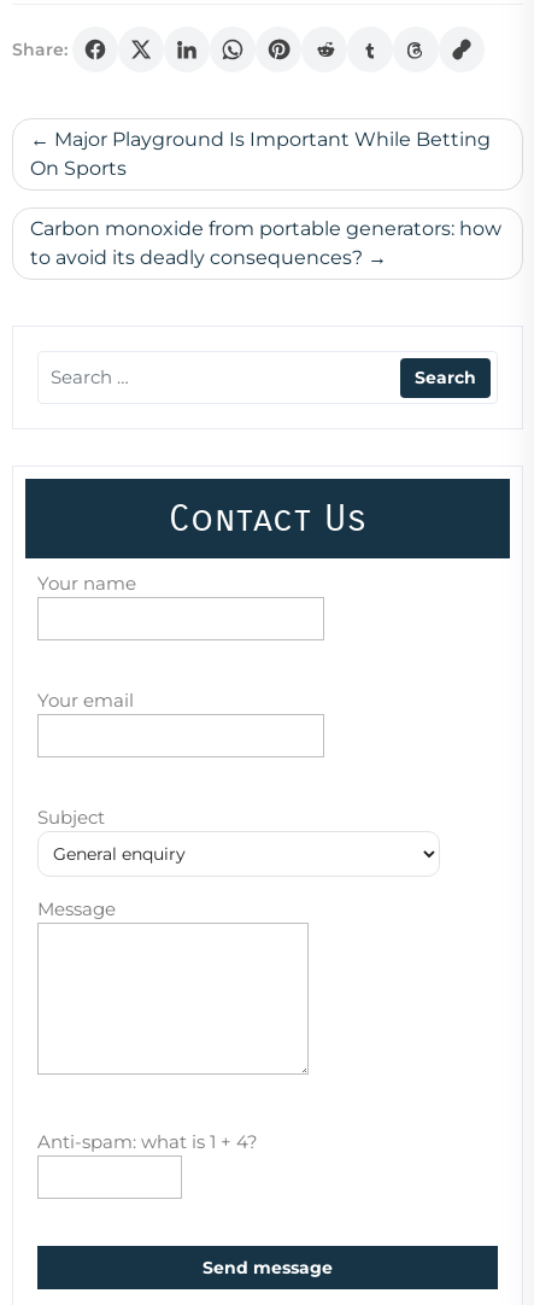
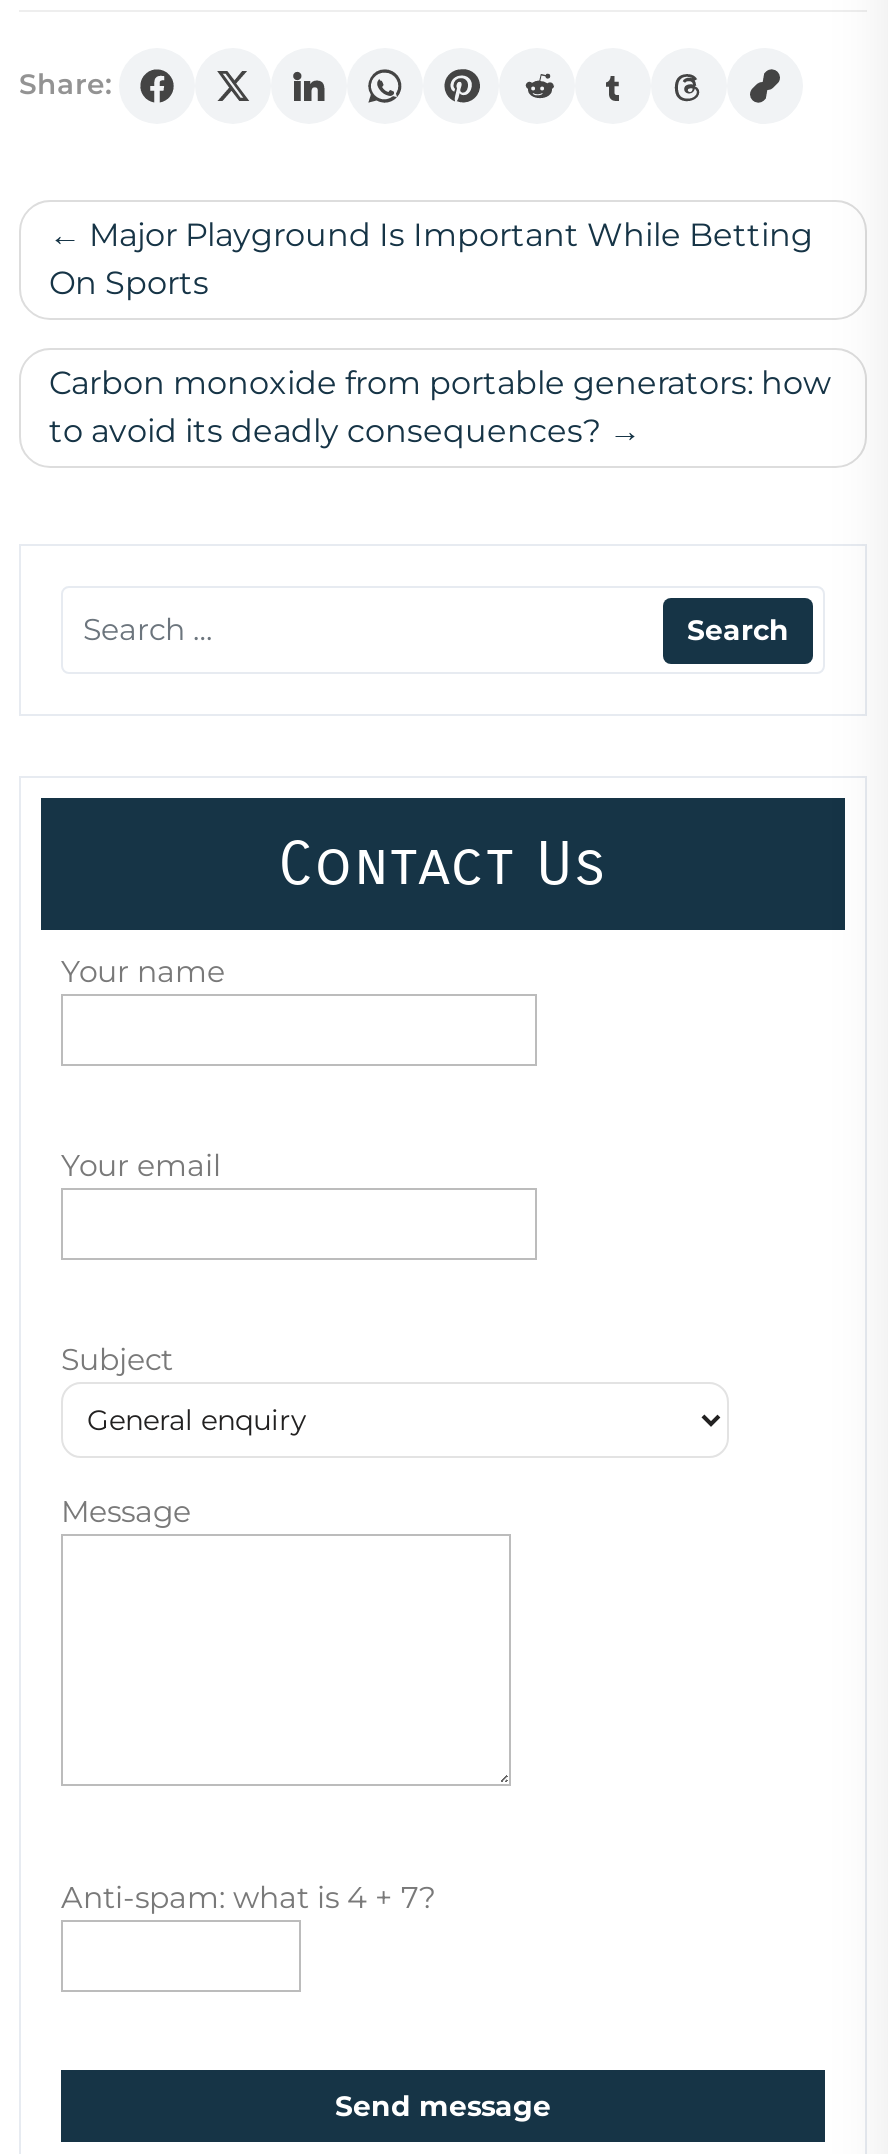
[37,1130,258,1153] Anti-spam: what is 1 + 4? -> [61,1877,437,1915] Anti-spam: what is 4 + 7?

